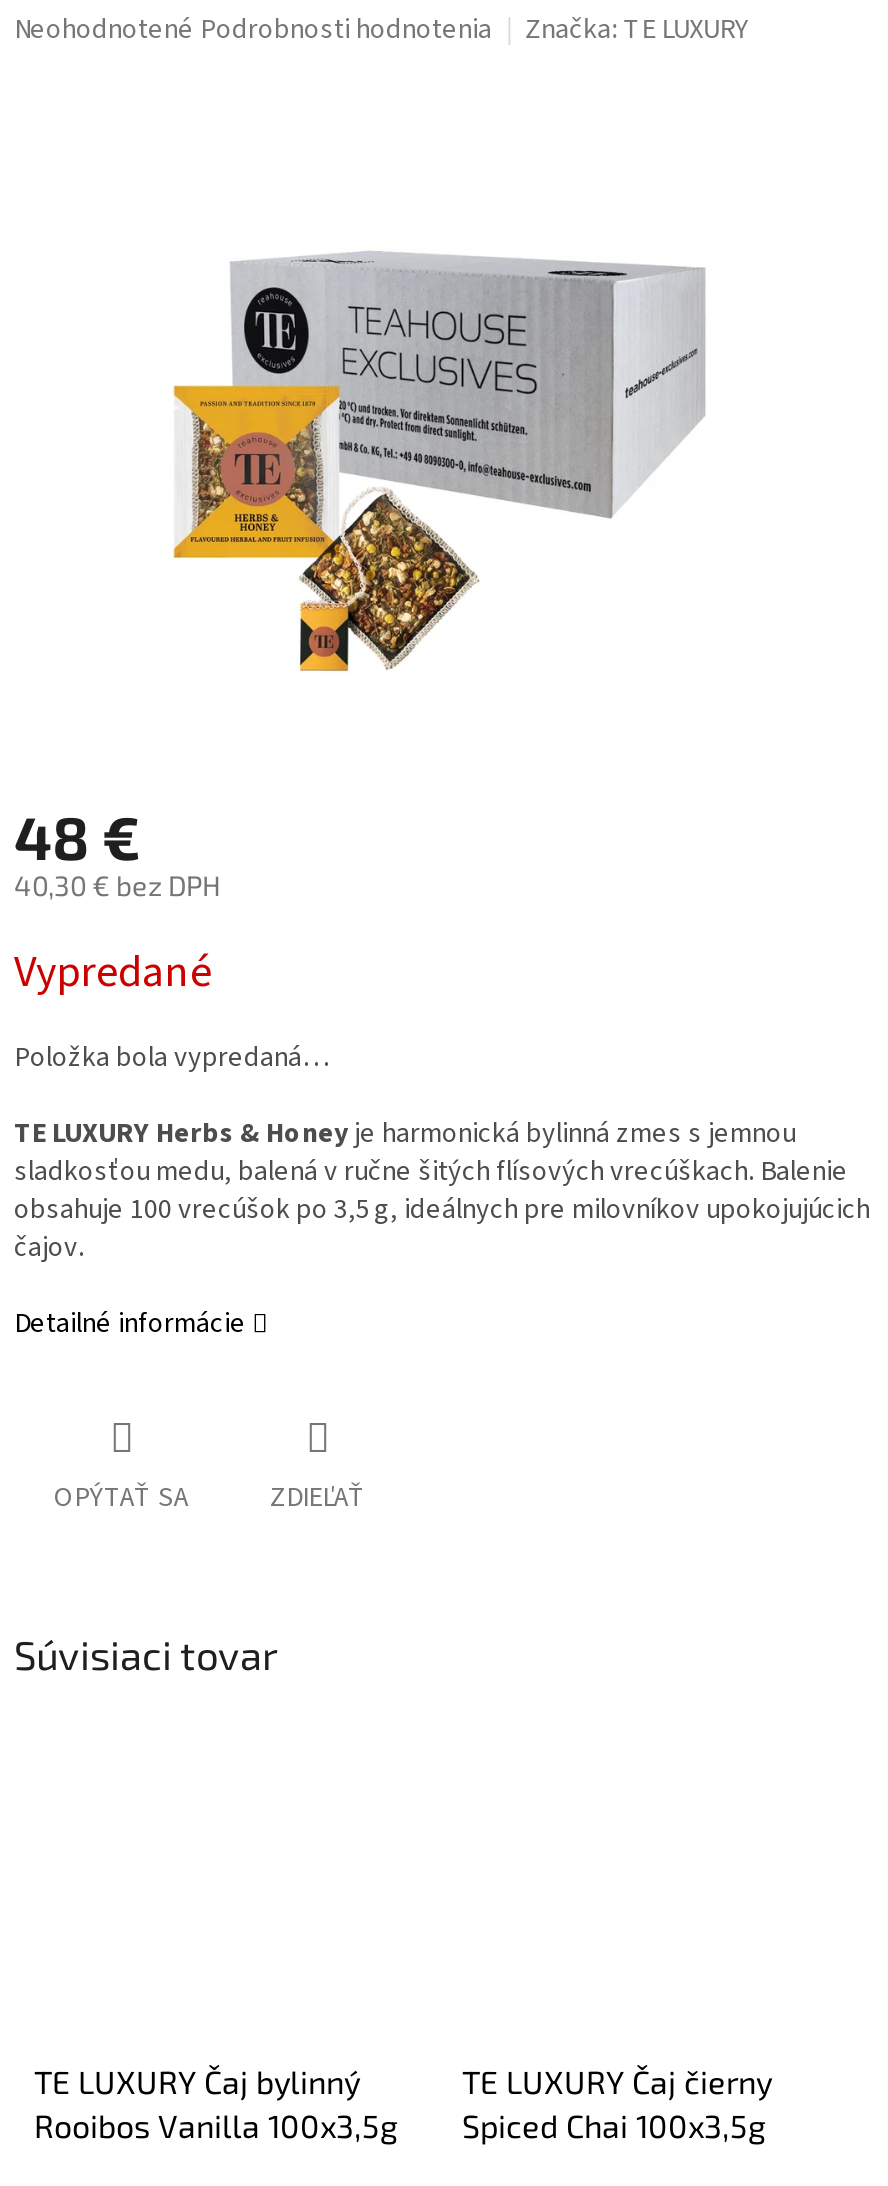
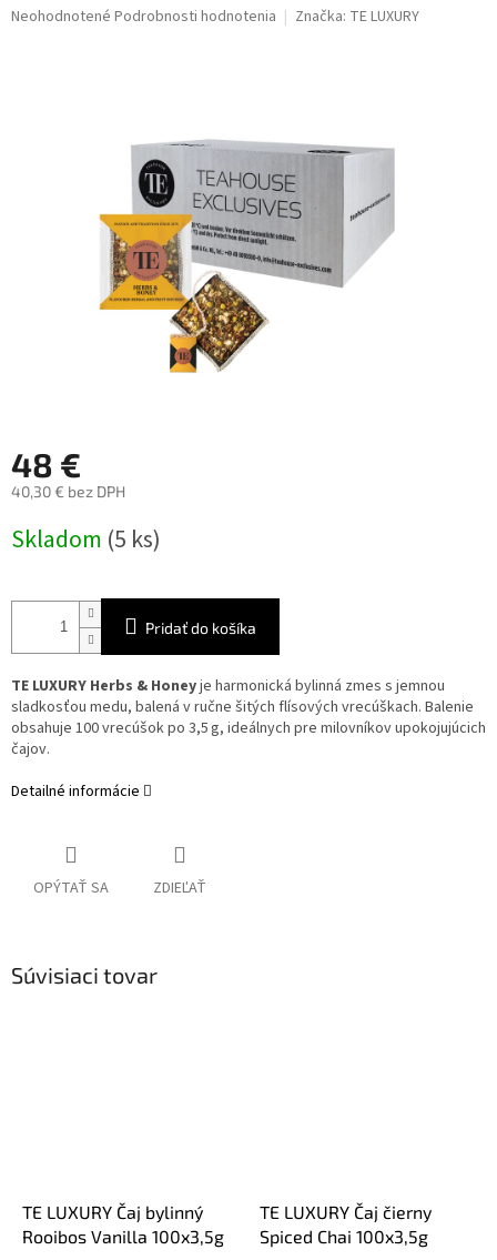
[14,941,212,1005] Vypredané -> [11,522,161,558] Skladom (5 ks)
[14,1039,328,1079] Položka bola vypredaná… -> [145,619,256,638] Pridať do košíka

